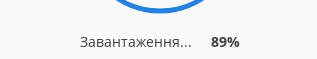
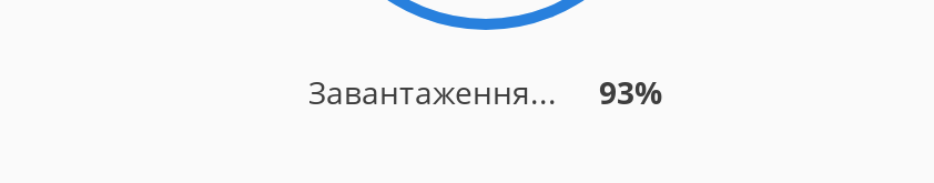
[80,31,240,50] Завантаження... 89% -> [308,70,663,112] Завантаження... 93%

